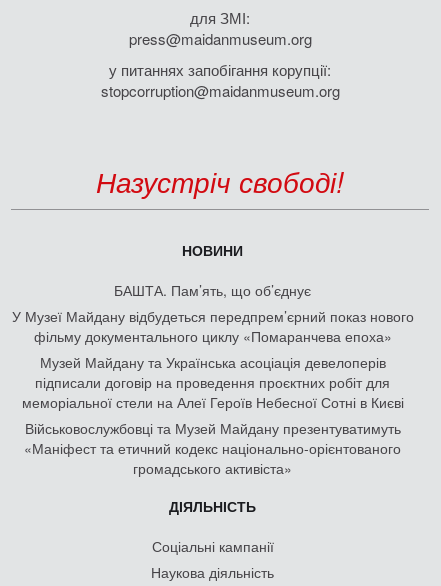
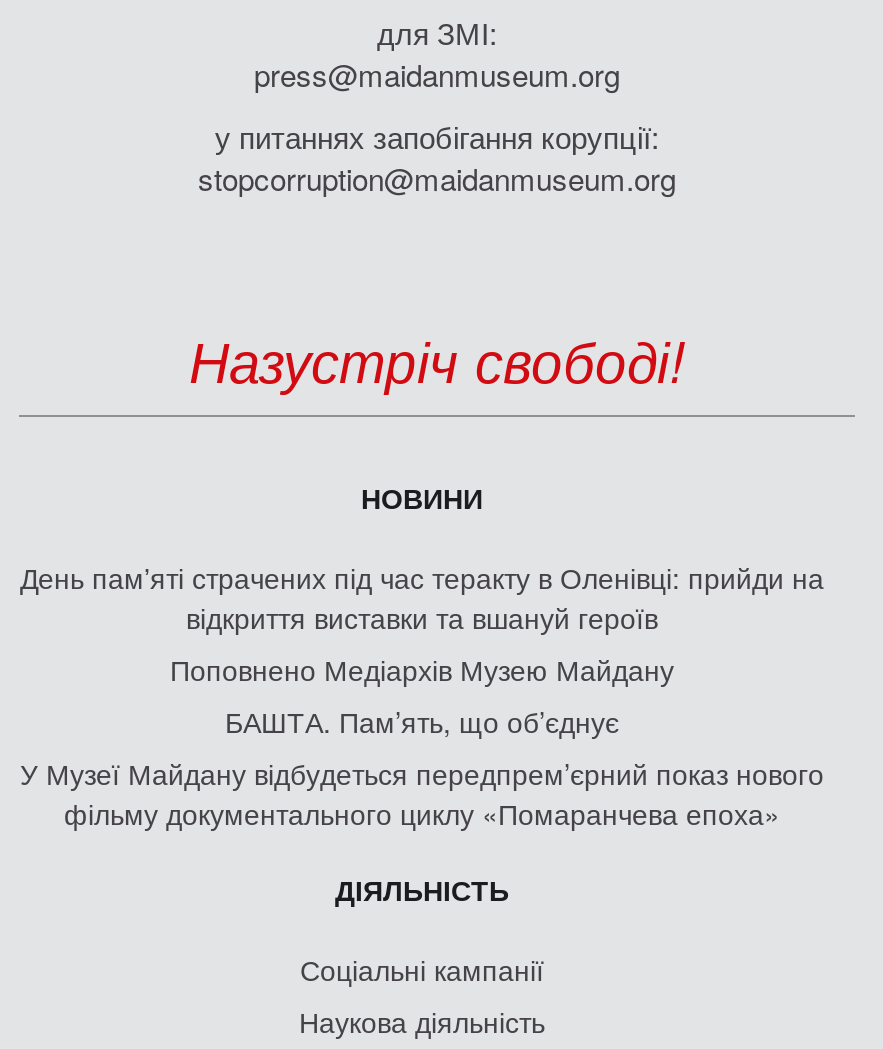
none -> [20,557,824,689] День памʼяті страчених під час теракту в Оленівці: прийди на | відкриття виставки та вшануй героїв | Поповнено Медіархів Музею Майдану
moved [11,280,413,346] -> [20,701,824,833]: БАШТА. Пам’ять, що об’єднує | У Музеї Майдану відбудеться передпрем’єрний показ нового | фільму документального циклу «Помаранчева епоха»
[21,352,403,478] Музей Майдану та Українська асоціація девелоперів | підписали договір на проведення проєктних робіт для | меморіальної стели на Алеї Героїв Небесної Сотні в Києві | Військовослужбовці та Музей Майдану презентуватимуть | «Маніфест та етичний кодекс національно-орієнтованого | громадського активіста» -> none

